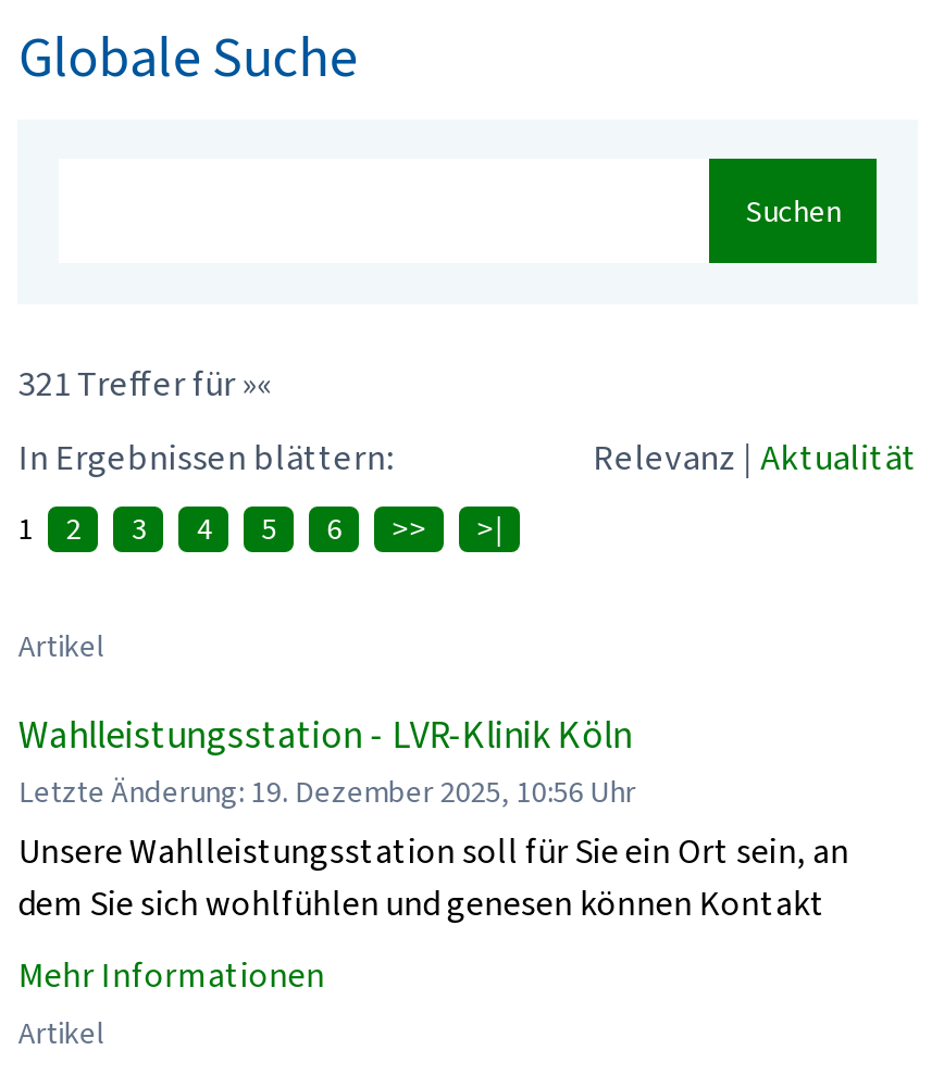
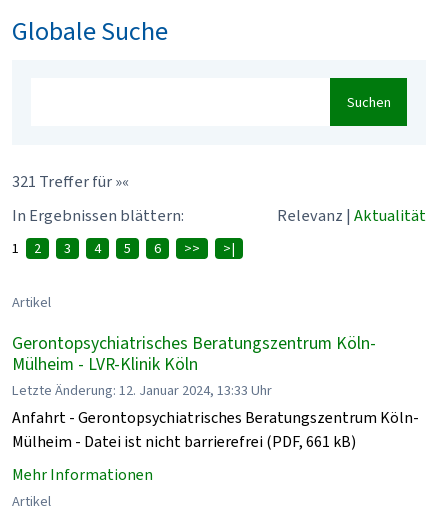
[18,709,849,927] Wahlleistungsstation - LVR-Klinik Köln | Letzte Änderung: 19. Dezember 2025, 10:56 Uhr | Unsere Wahlleistungsstation soll für Sie ein Ort sein, an | dem Sie sich wohlfühlen und genesen können Kontakt -> [12,331,419,452] Gerontopsychiatrisches Beratungszentrum Köln- | Mülheim - LVR-Klinik Köln | Letzte Änderung: 12. Januar 2024, 13:33 Uhr | Anfahrt - Gerontopsychiatrisches Beratungszentrum Köln- | Mülheim - Datei ist nicht barrierefrei (PDF, 661 kB)

